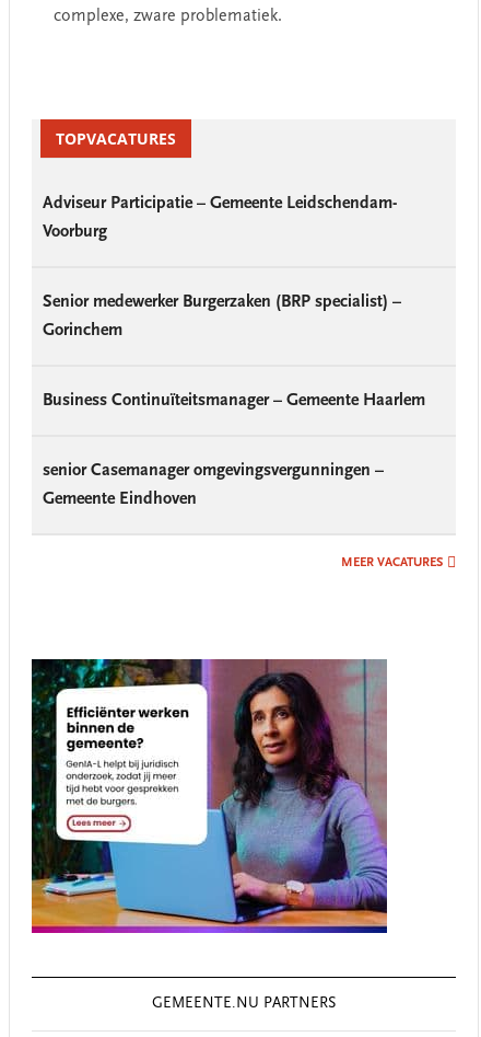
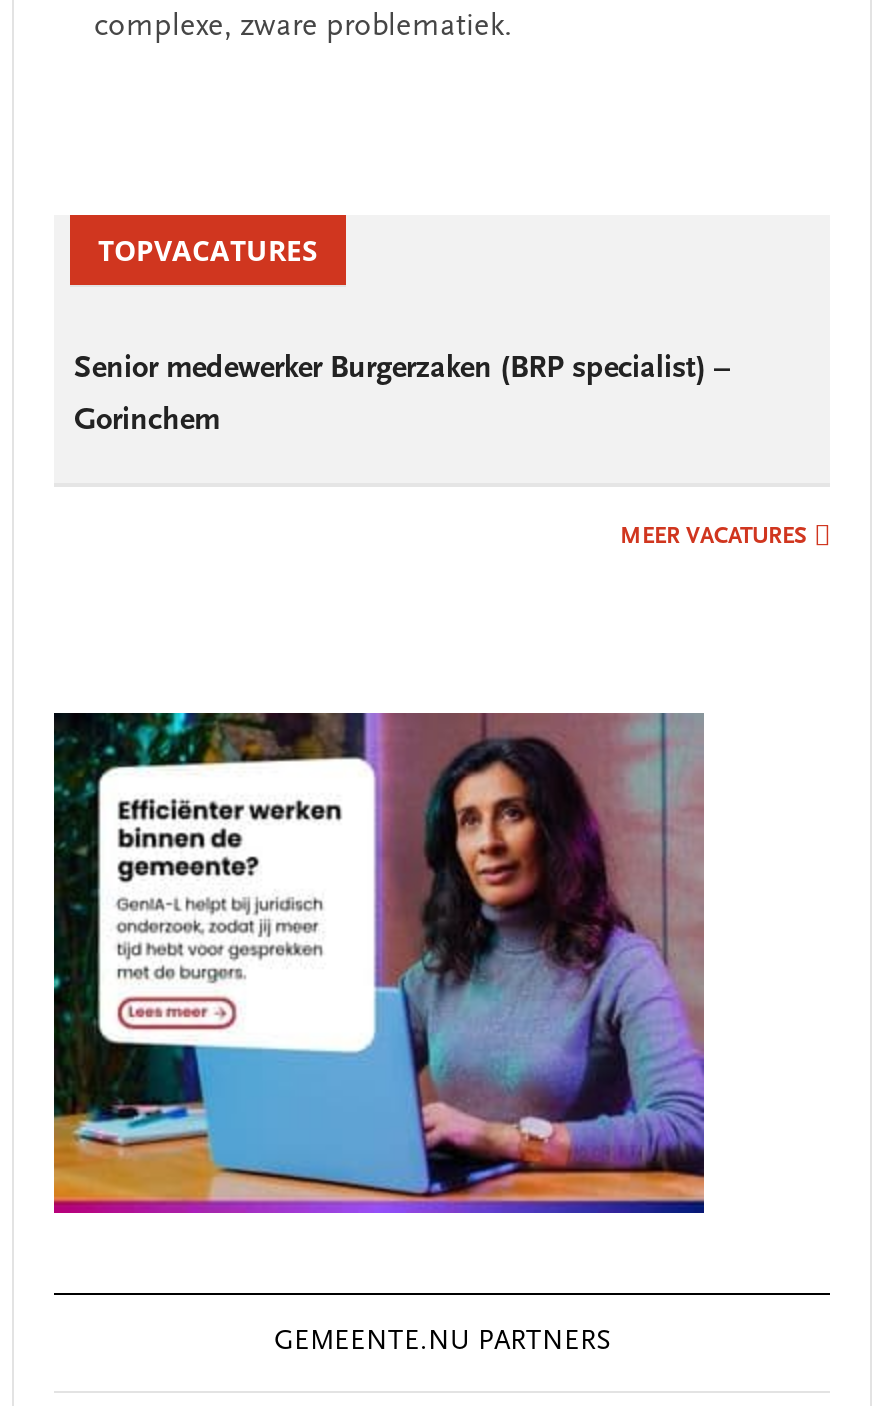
[43,195,397,241] Adviseur Participatie – Gemeente Leidschendam- | Voorburg -> none
[43,392,425,409] Business Continuïteitsmanager – Gemeente Haarlem -> none
[43,462,384,508] senior Casemanager omgevingsvergunningen – | Gemeente Eindhoven -> none

